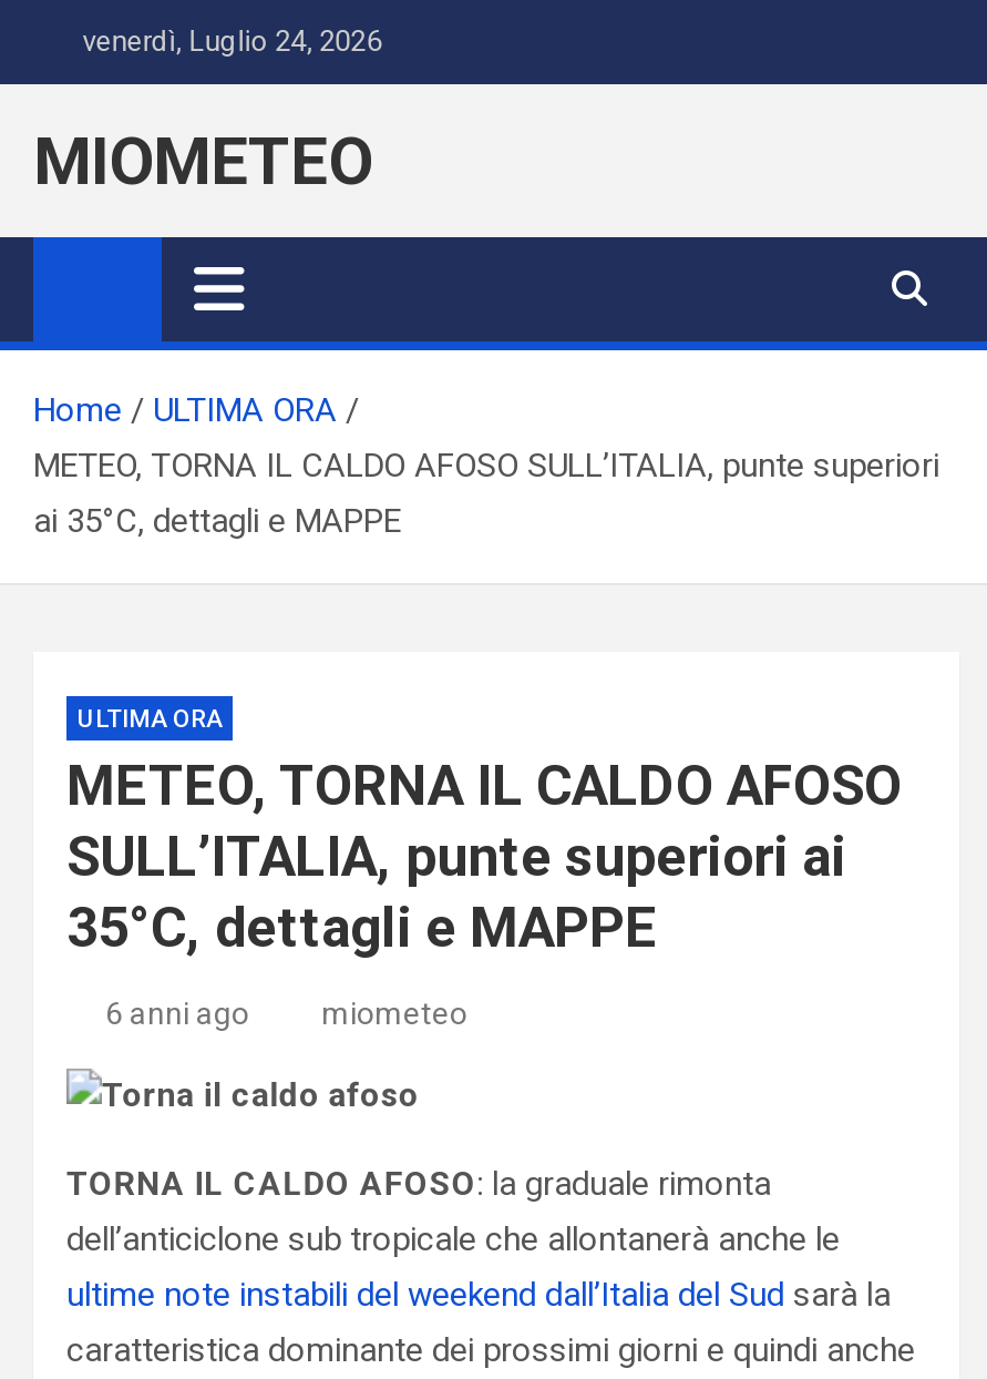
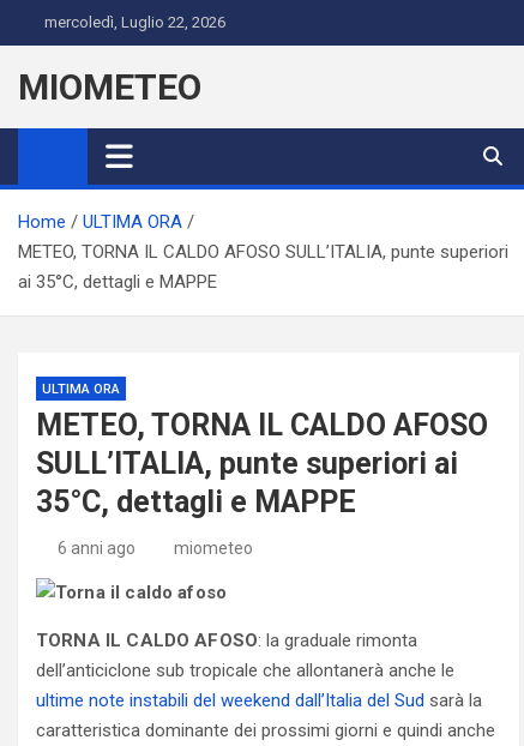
[69,24,382,58] venerdì, Luglio 24, 2026 -> [37,13,226,31] mercoledì, Luglio 22, 2026

